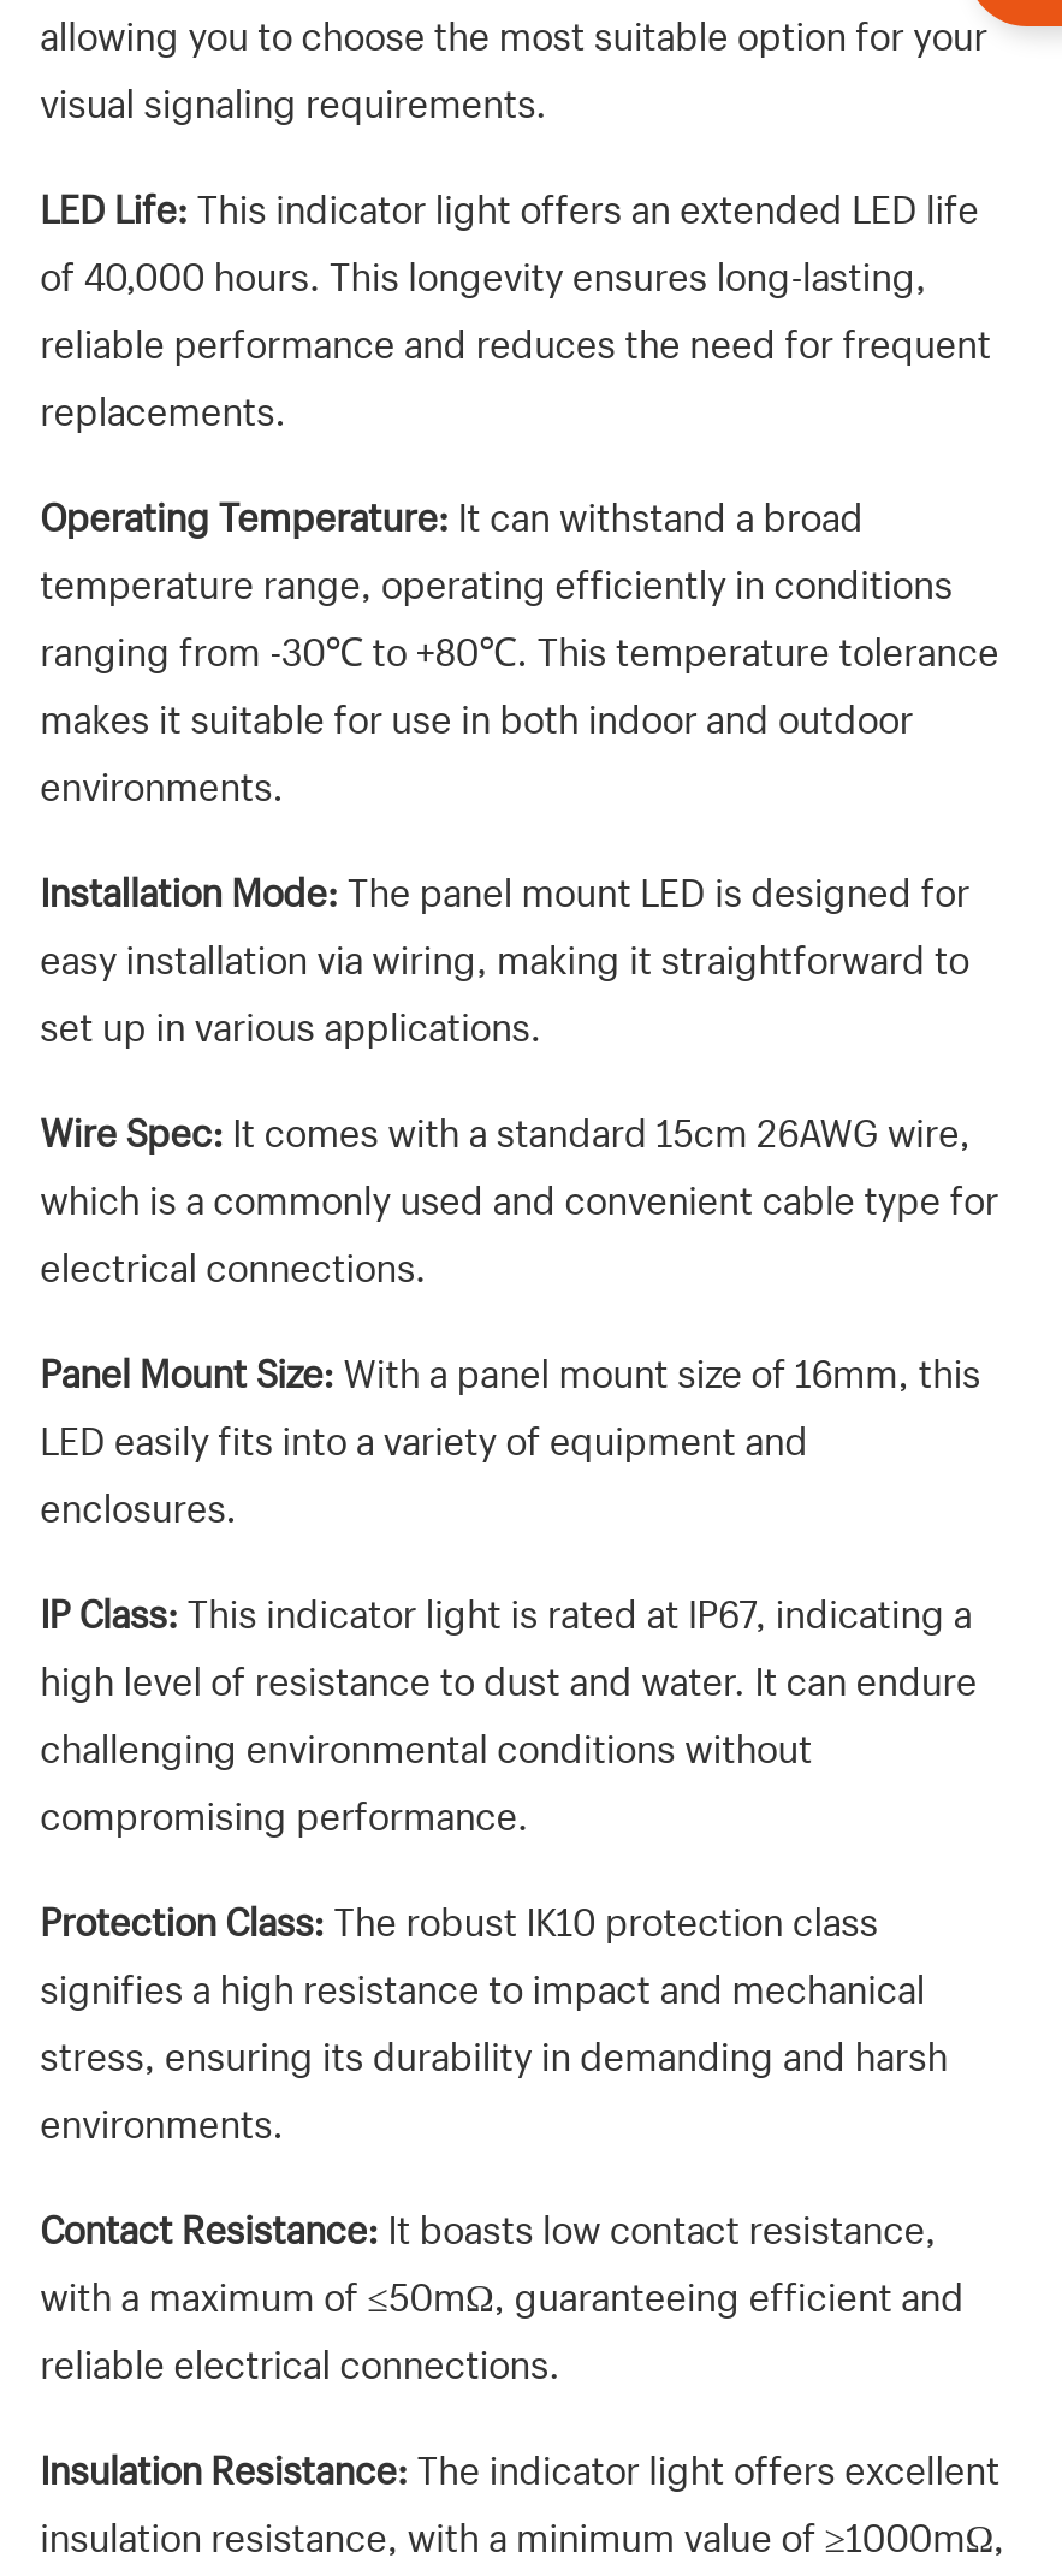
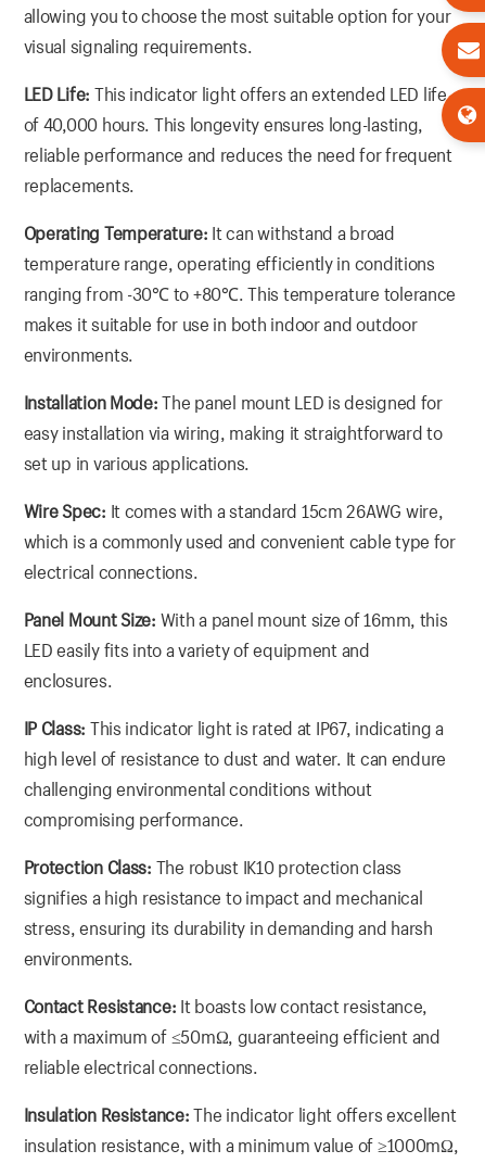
none -> [441,22,482,147] [image]

